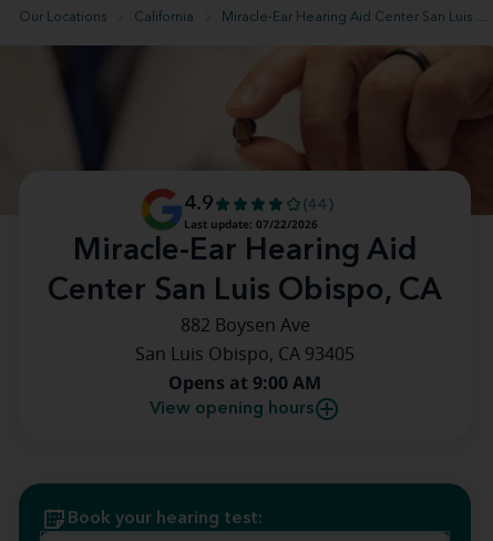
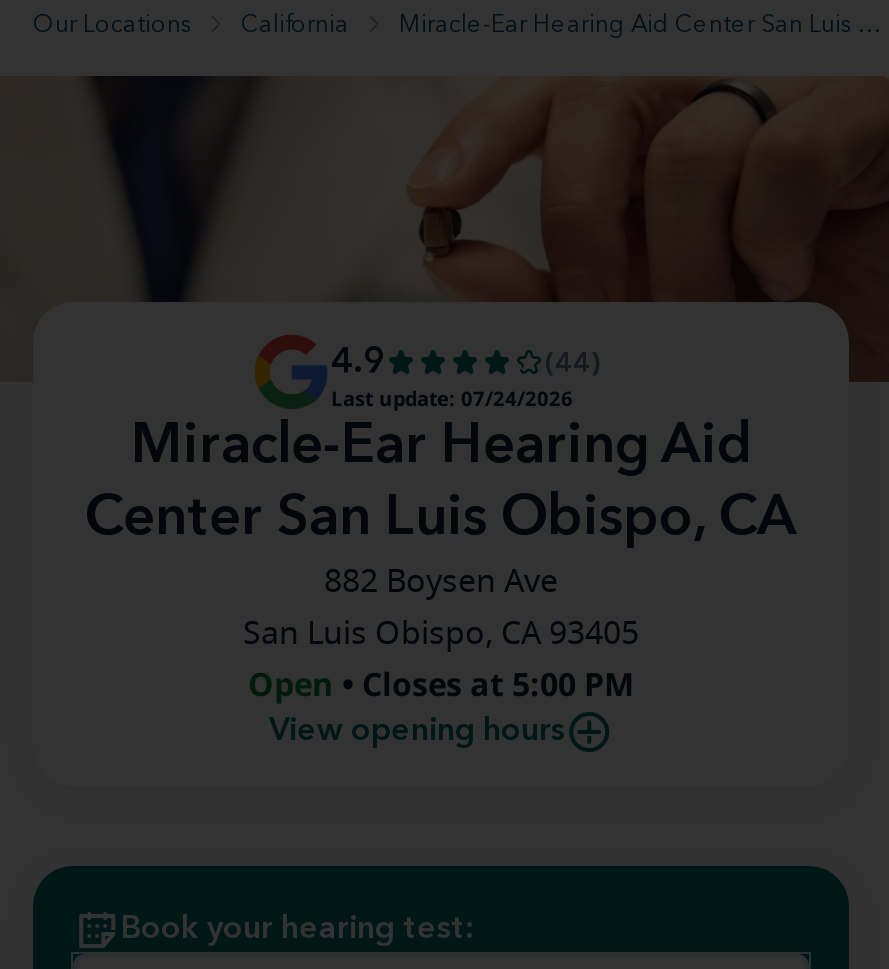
[184,216,318,232] Last update: 07/22/2026 -> [331,384,573,412] Last update: 07/24/2026
[168,370,321,395] Opens at 9:00 AM -> [248,662,634,706] Open • Closes at 5:00 PM

